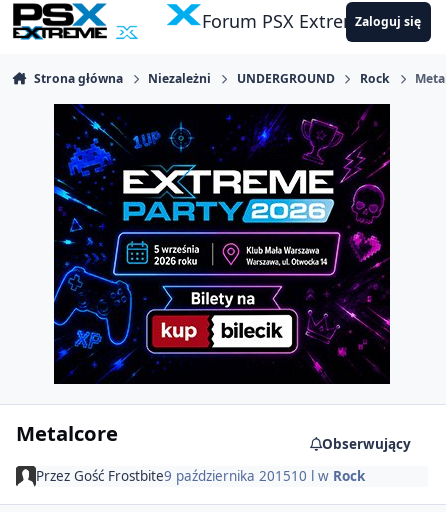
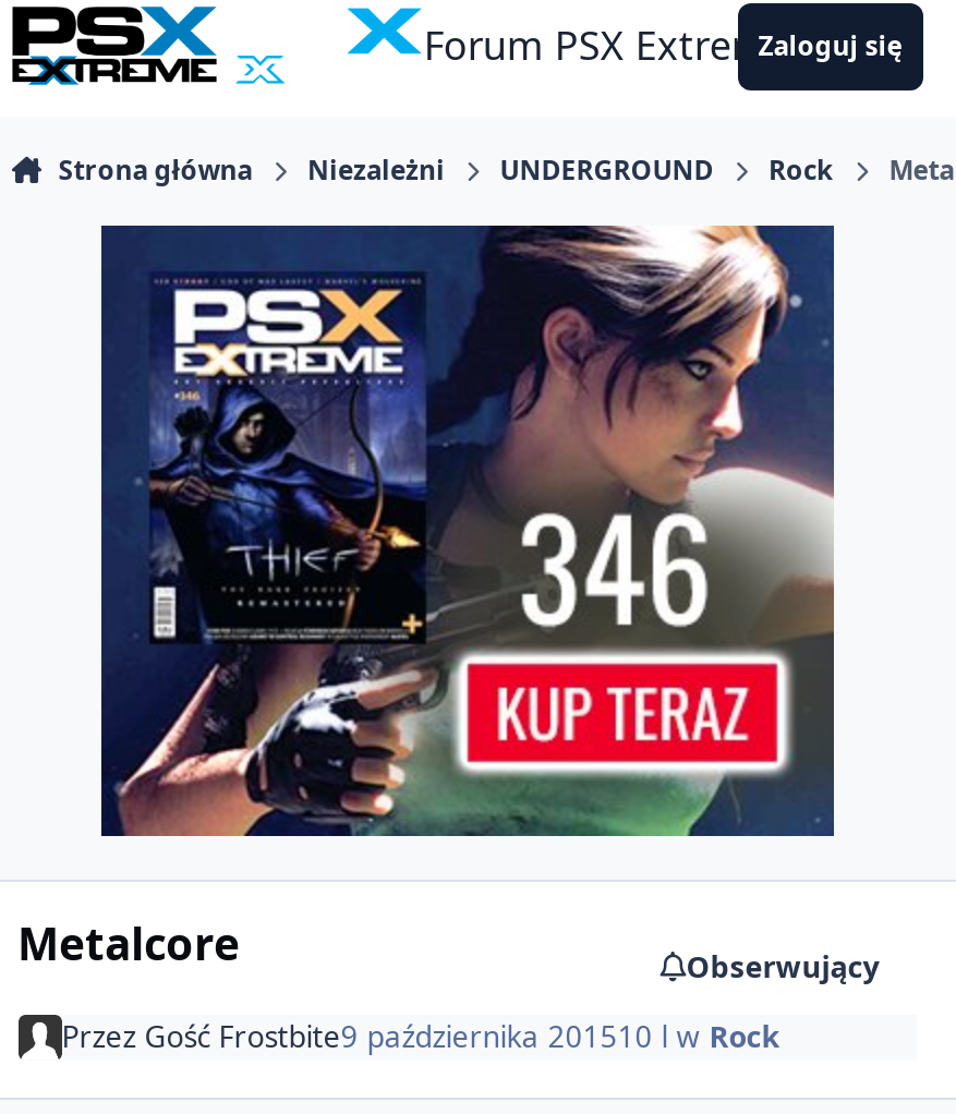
[53,103,391,385] [image] -> [99,223,836,838] [image]

